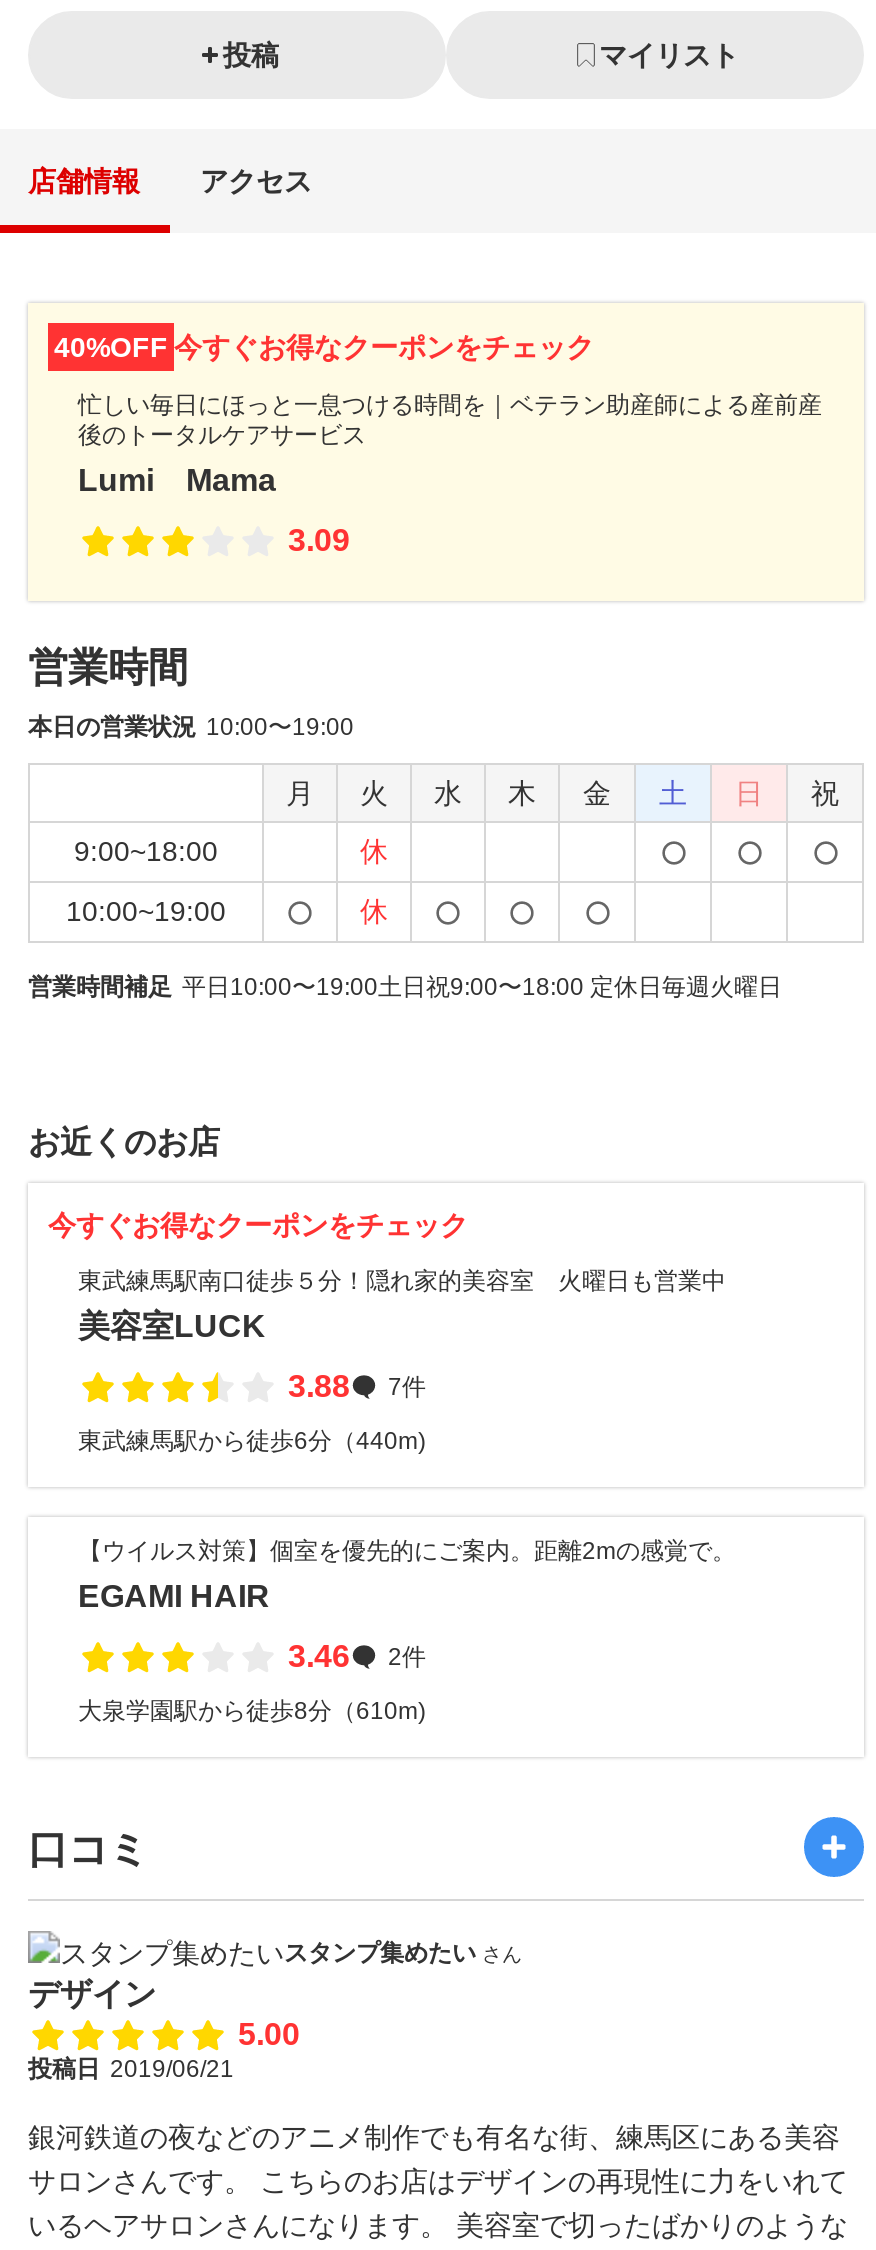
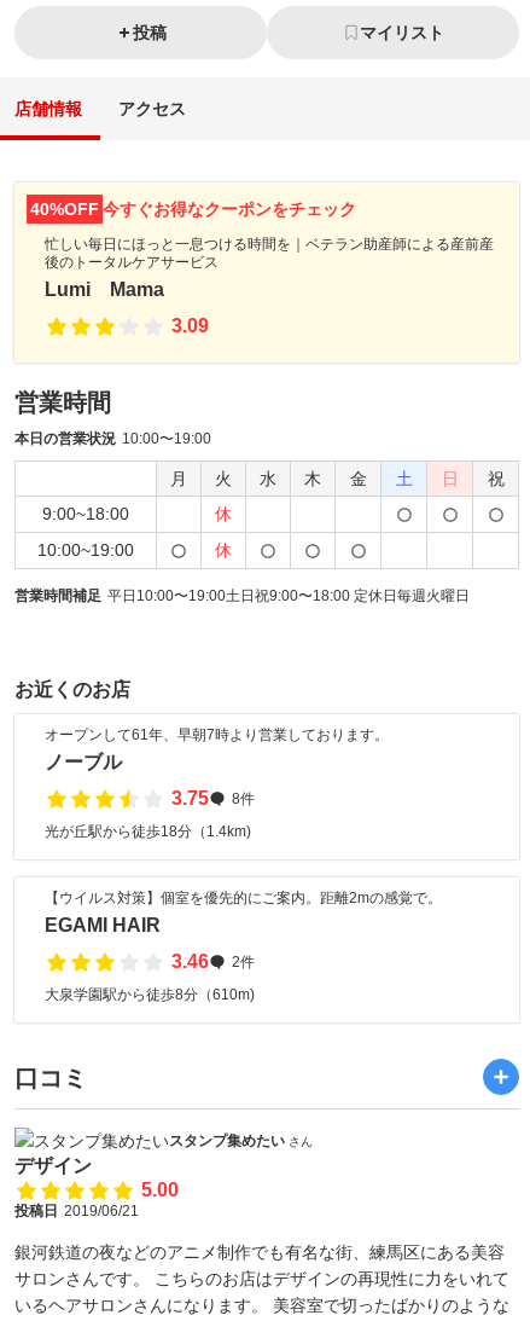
[48,1209,726,1455] 今すぐお得なクーポンをチェック | 東武練馬駅南口徒歩５分！隠れ家的美容室 火曜日も営業中 | 美容室LUCK | 3.88 | 7件 | 東武練馬駅から徒歩6分（440m) -> [45,726,389,840] オープンして61年、早朝7時より営業しております。 | ノーブル | 3.75 | 8件 | 光が丘駅から徒歩18分（1.4km)

